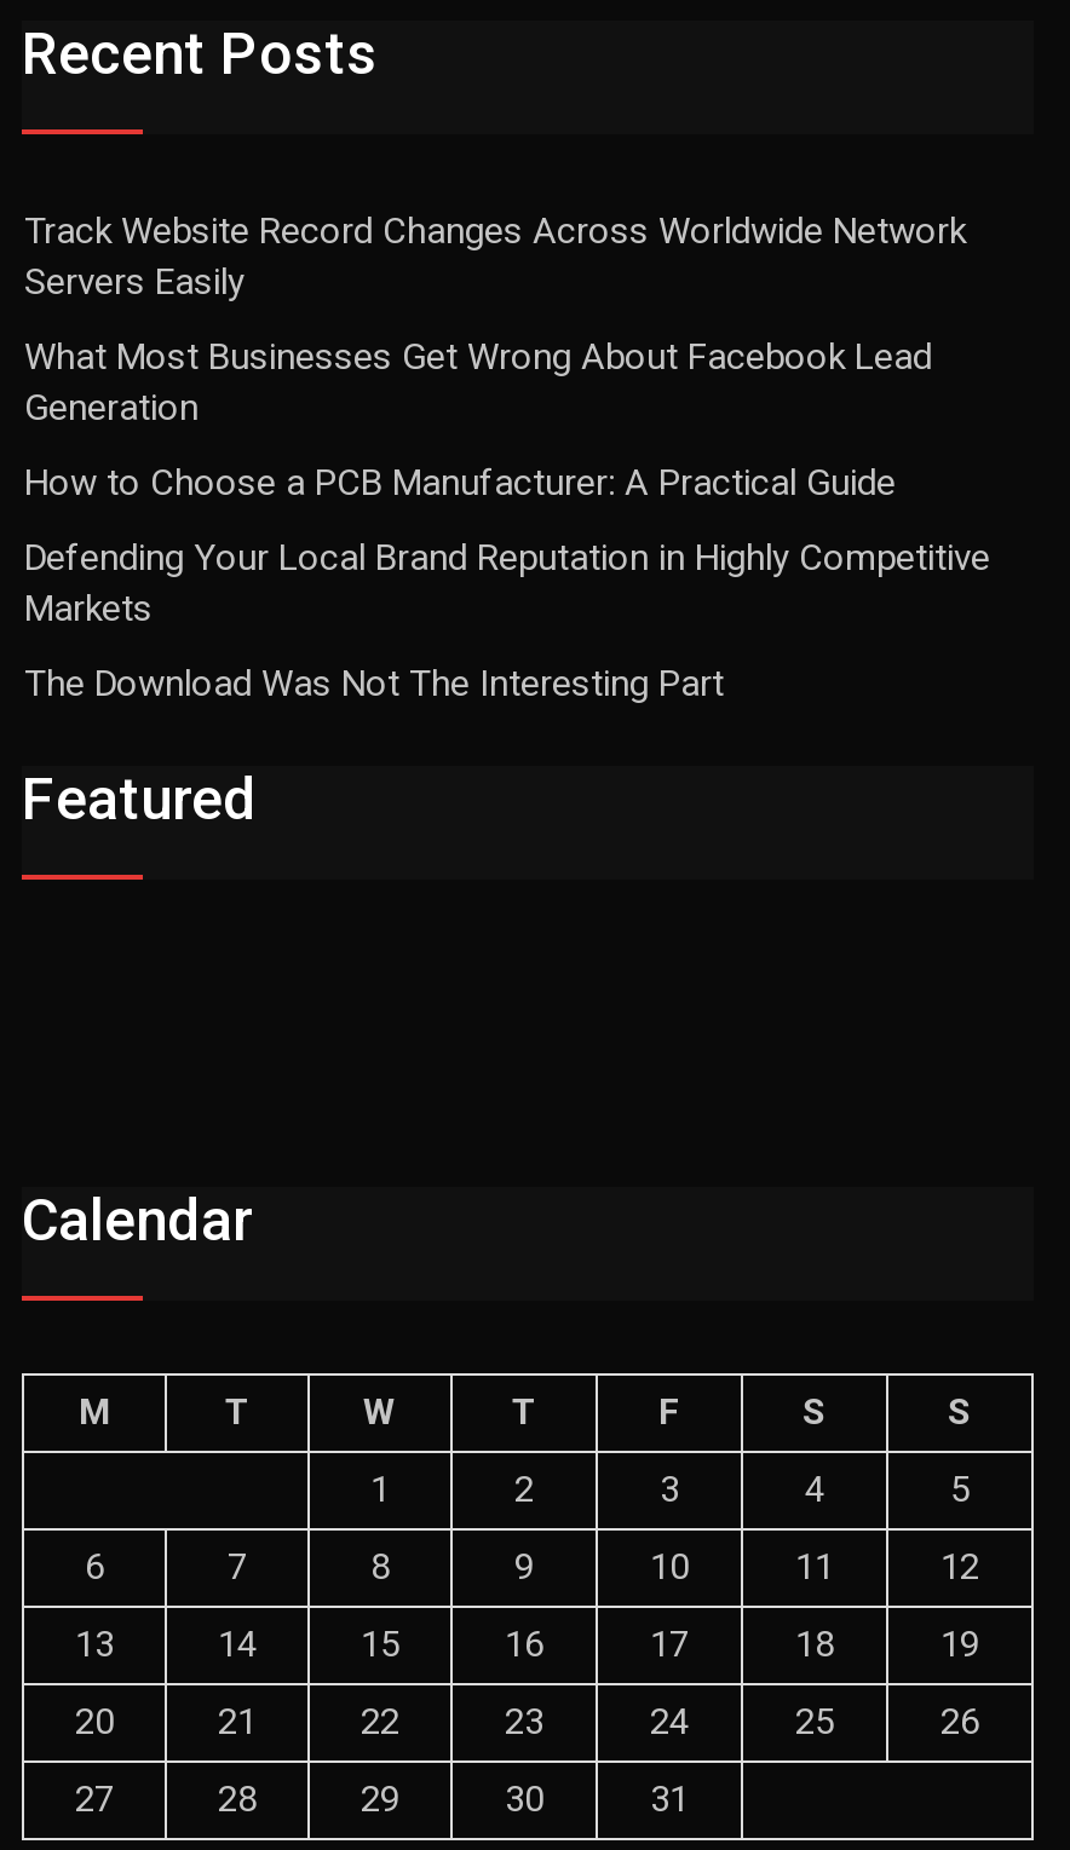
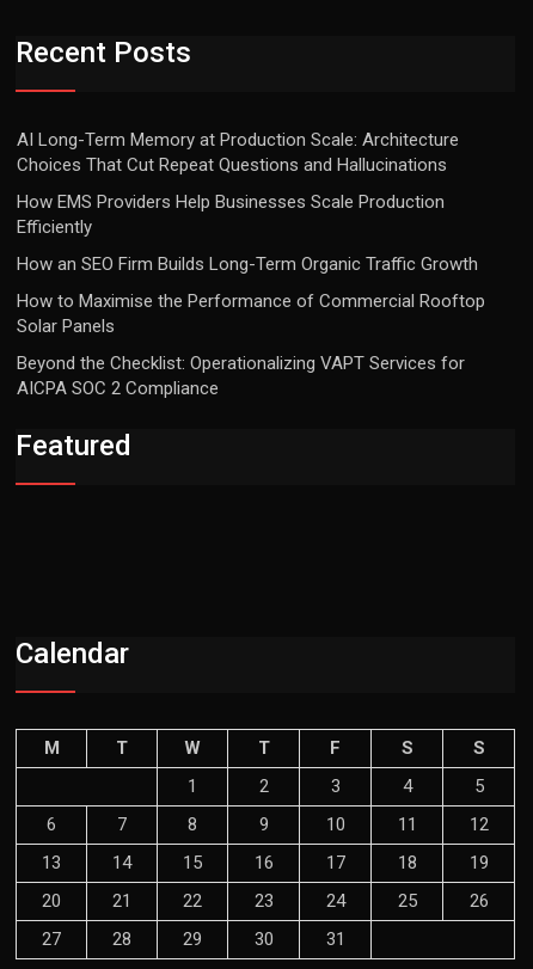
[24,209,966,304] Track Website Record Changes Across Worldwide Network | Servers Easily -> [17,129,459,176] AI Long-Term Memory at Production Scale: Architecture | Choices That Cut Repeat Questions and Hallucinations
[24,335,932,430] What Most Businesses Get Wrong About Facebook Lead | Generation -> [17,191,445,238] How EMS Providers Help Businesses Scale Production | Efficiently
[24,461,896,505] How to Choose a PCB Manufacturer: A Practical Guide -> [17,253,478,275] How an SEO Firm Builds Long-Term Organic Traffic Growth
[24,536,990,630] Defending Your Local Brand Reputation in Highly Competitive | Markets -> [17,290,485,337] How to Maximise the Performance of Commercial Rooftop | Solar Panels
[24,662,724,705] The Download Was Not The Interesting Part -> [17,352,465,399] Beyond the Checklist: Operationalizing VAPT Services for | AICPA SOC 2 Compliance

